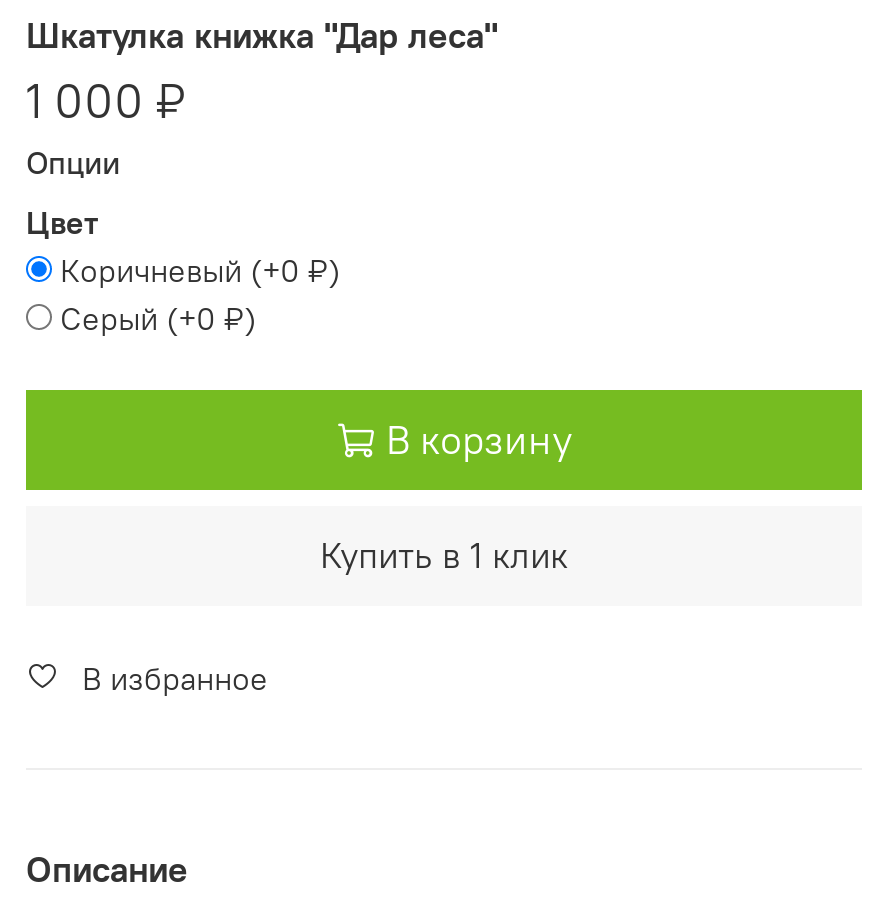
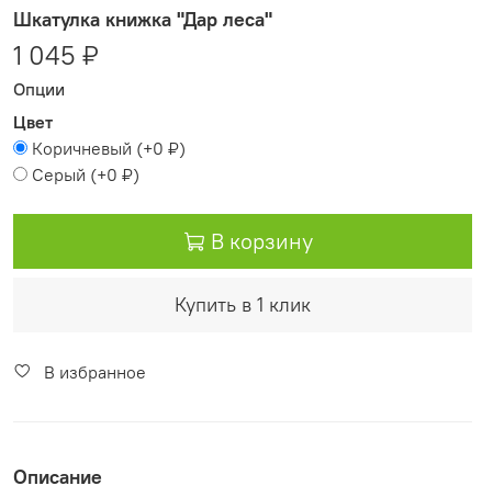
[26,69,186,129] 1 000 ₽ -> [13,38,99,71] 1 045 ₽

